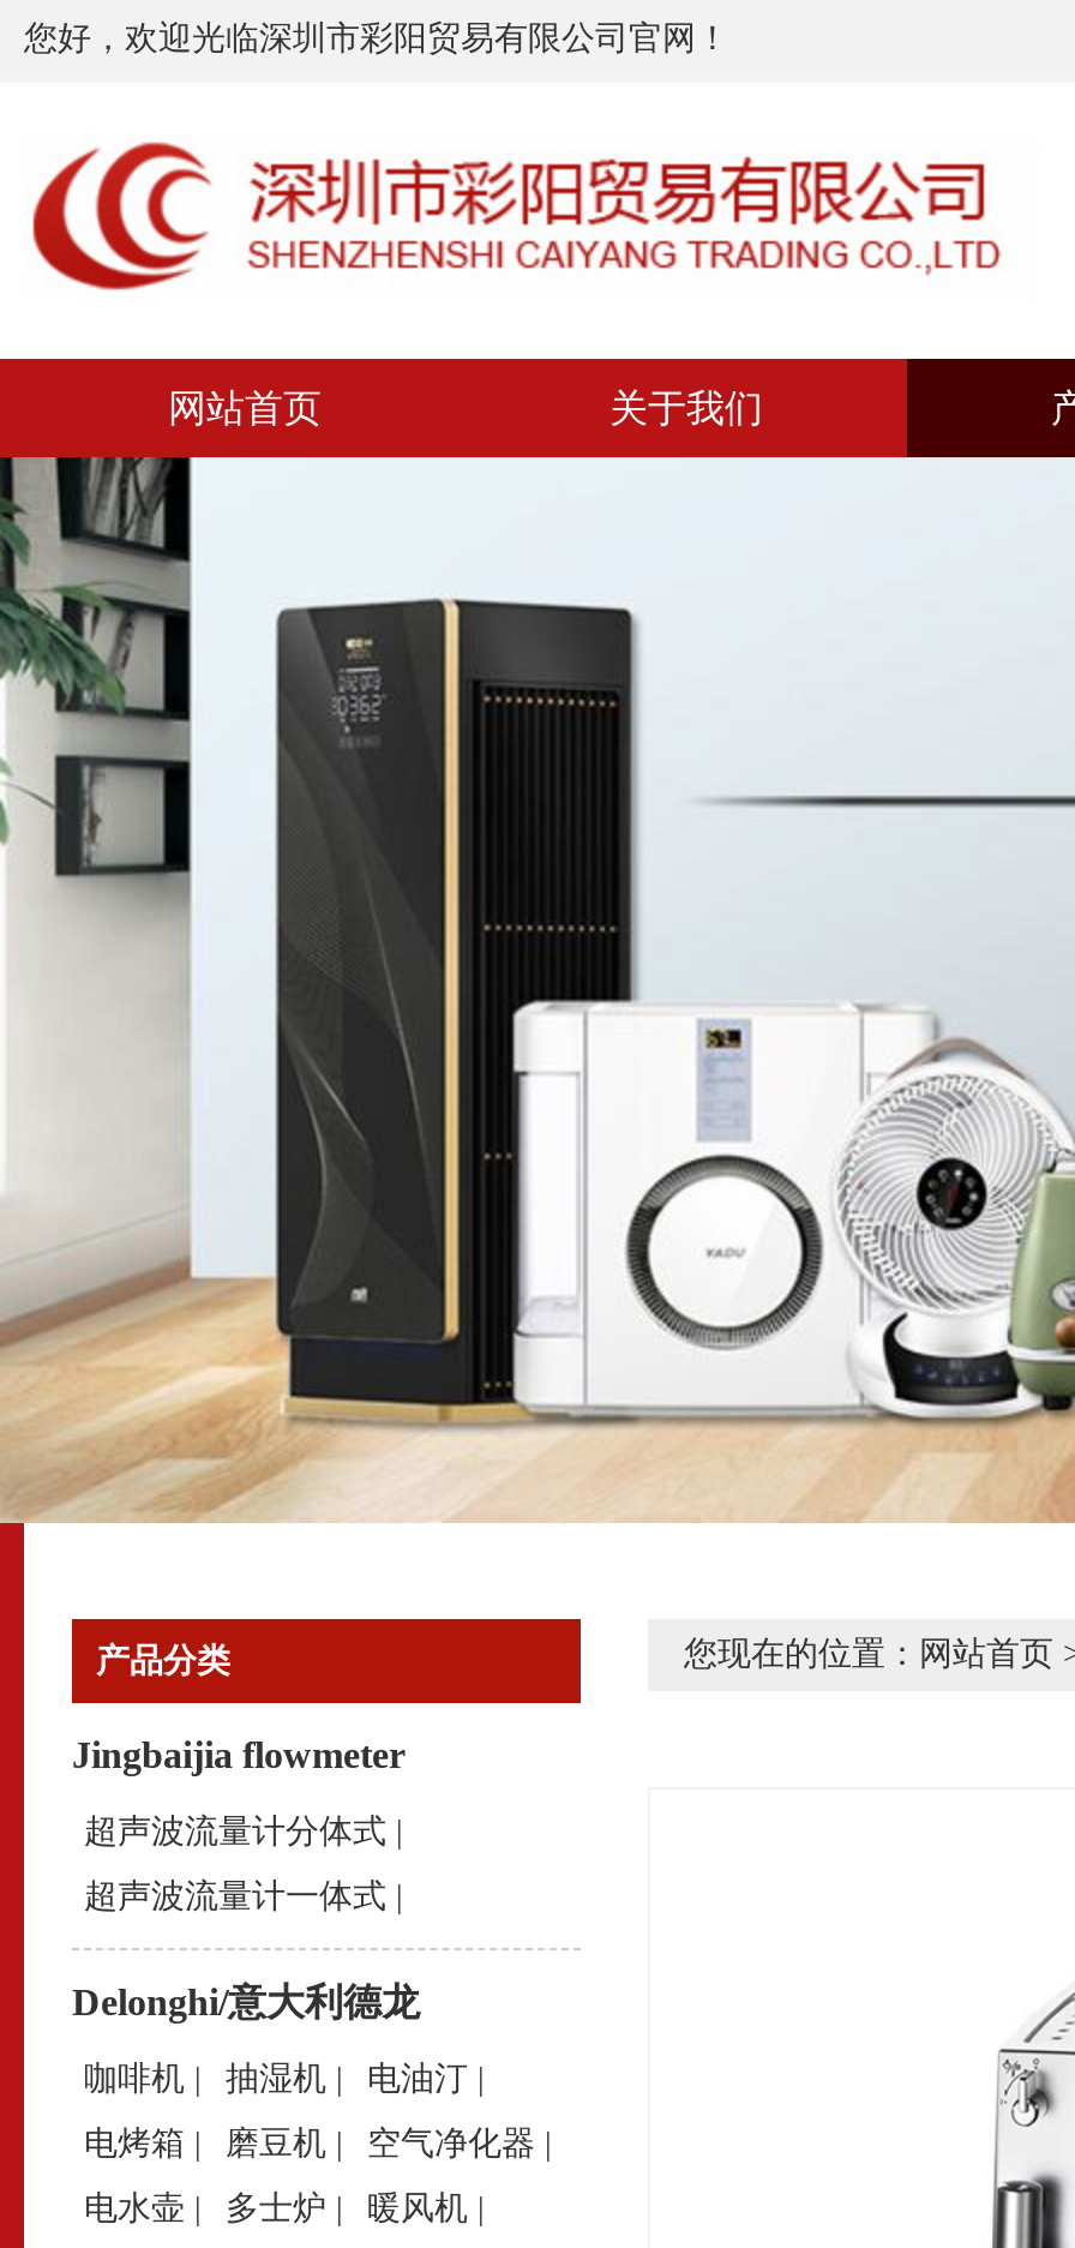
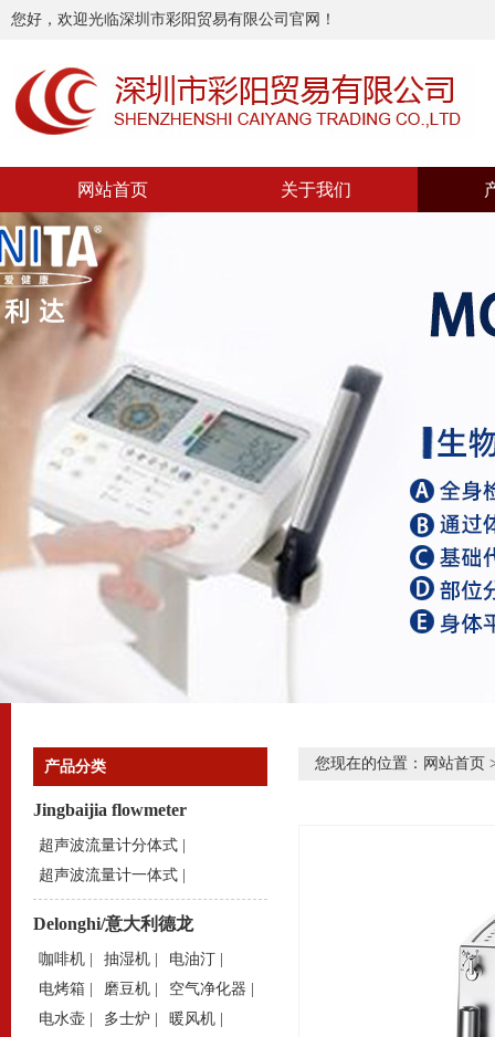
[7,455,1068,1525] [image] -> [3,211,492,703] [image]

